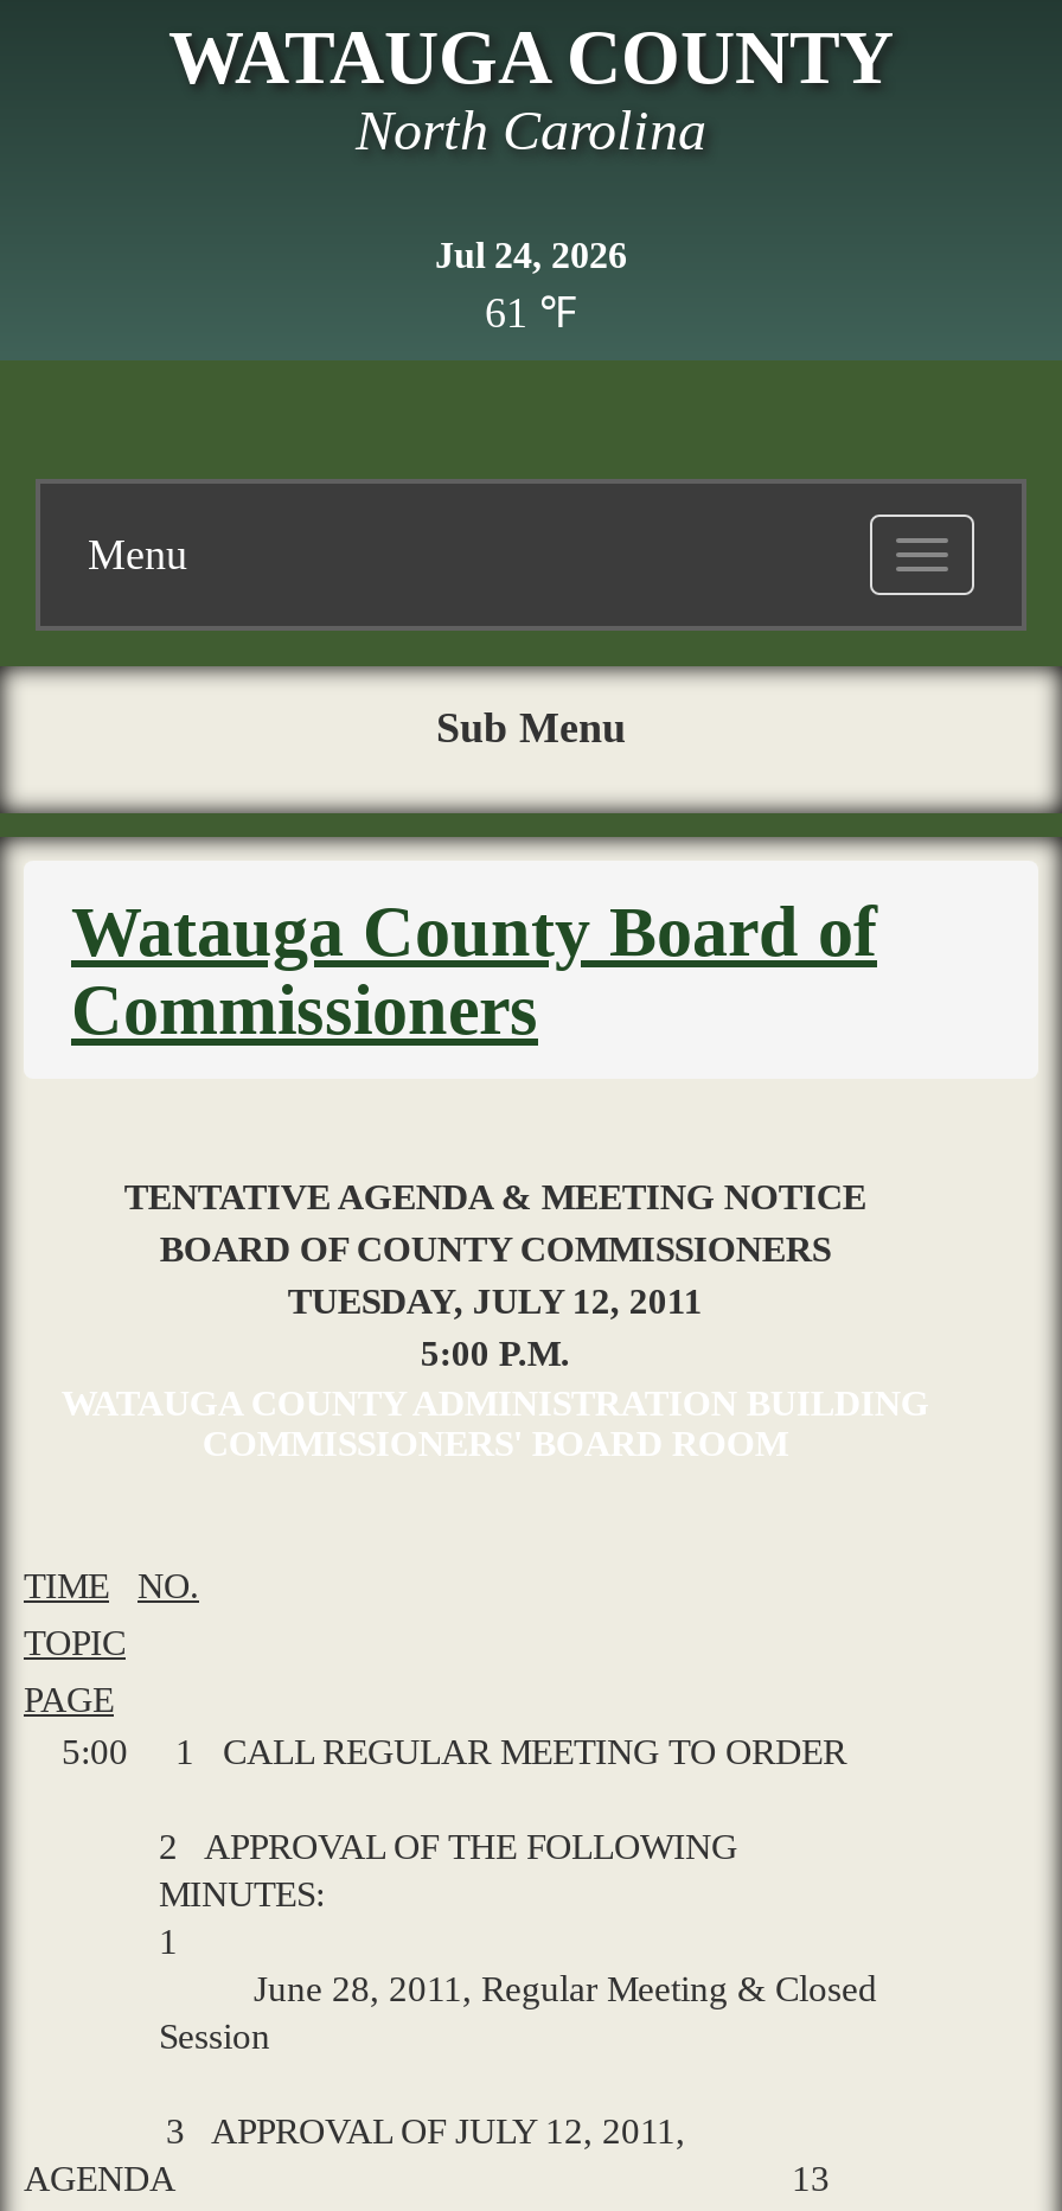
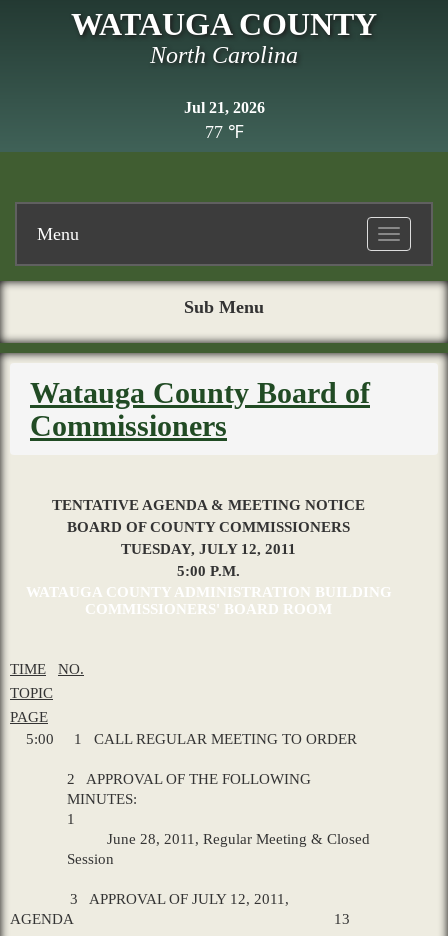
[435,235,627,275] Jul 24, 2026 -> [183,99,264,116] Jul 21, 2026
[485,289,577,337] 61 ℉ -> [204,122,243,142] 77 ℉

